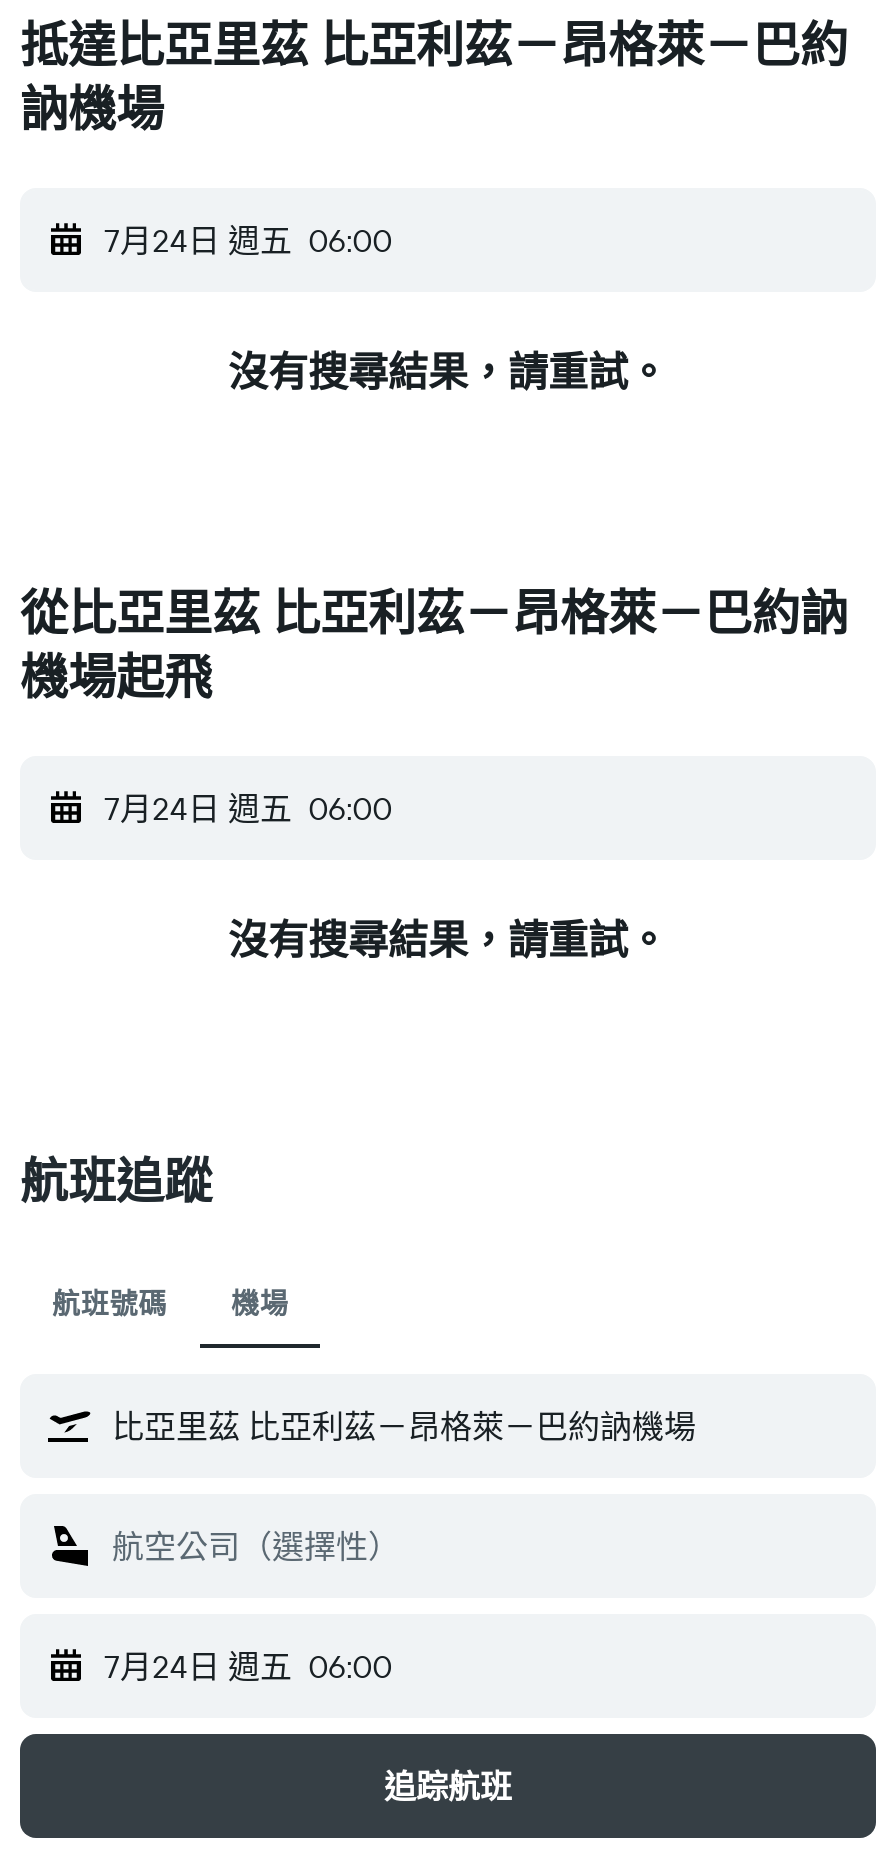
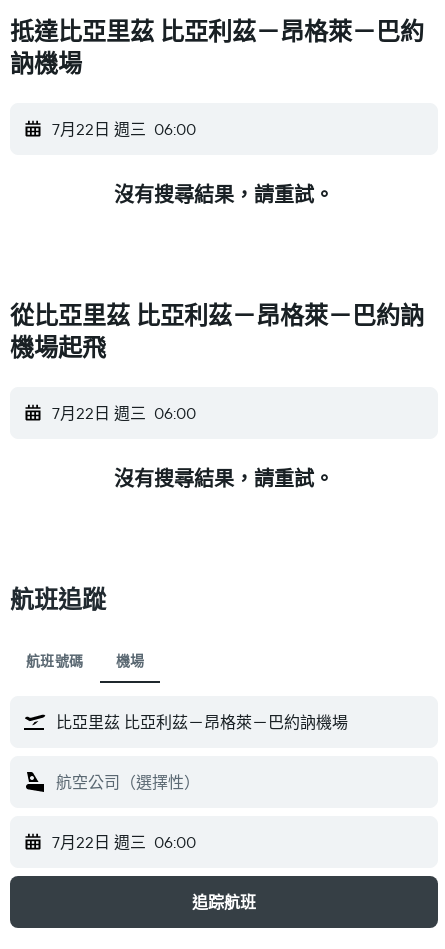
[104,220,392,260] 7月24日 週五 06:00 -> [52,119,196,139] 7月22日 週三 06:00
[104,788,392,828] 7月24日 週五 06:00 -> [52,403,196,423] 7月22日 週三 06:00
[104,1646,392,1686] 7月24日 週五 06:00 -> [52,832,196,852] 7月22日 週三 06:00

